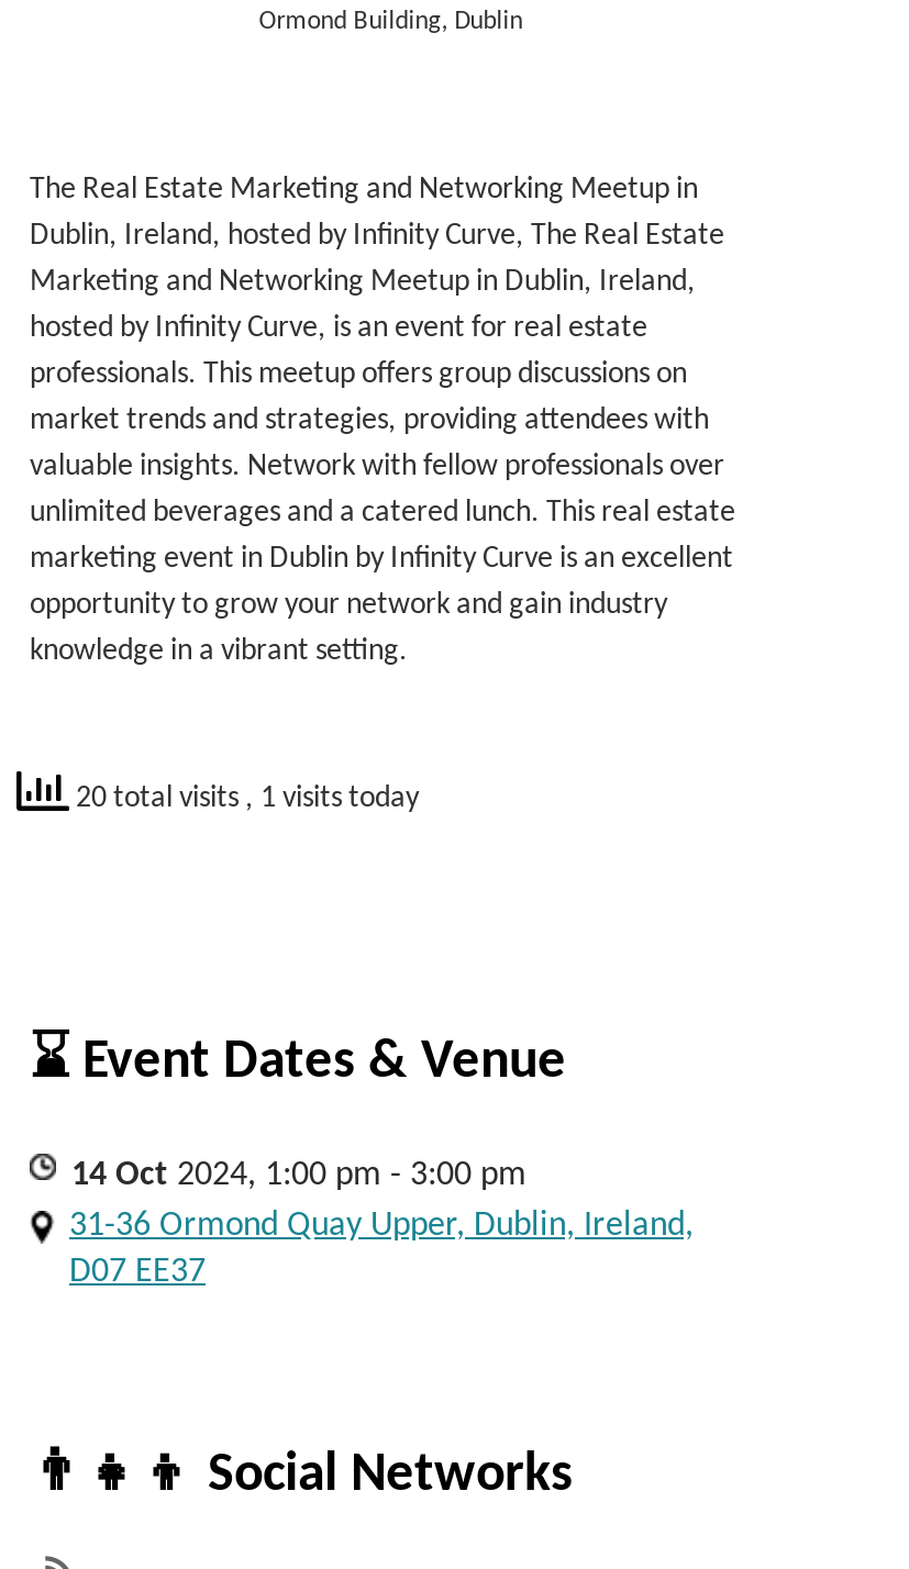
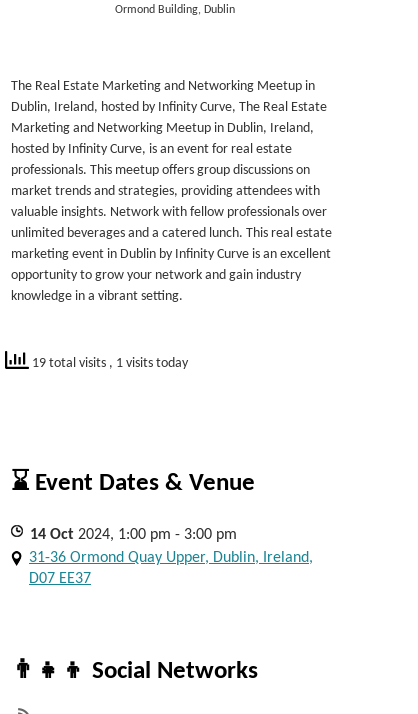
[69,782,419,815] 20 total visits, 1 visits today -> [29,356,188,371] 19 total visits, 1 visits today

